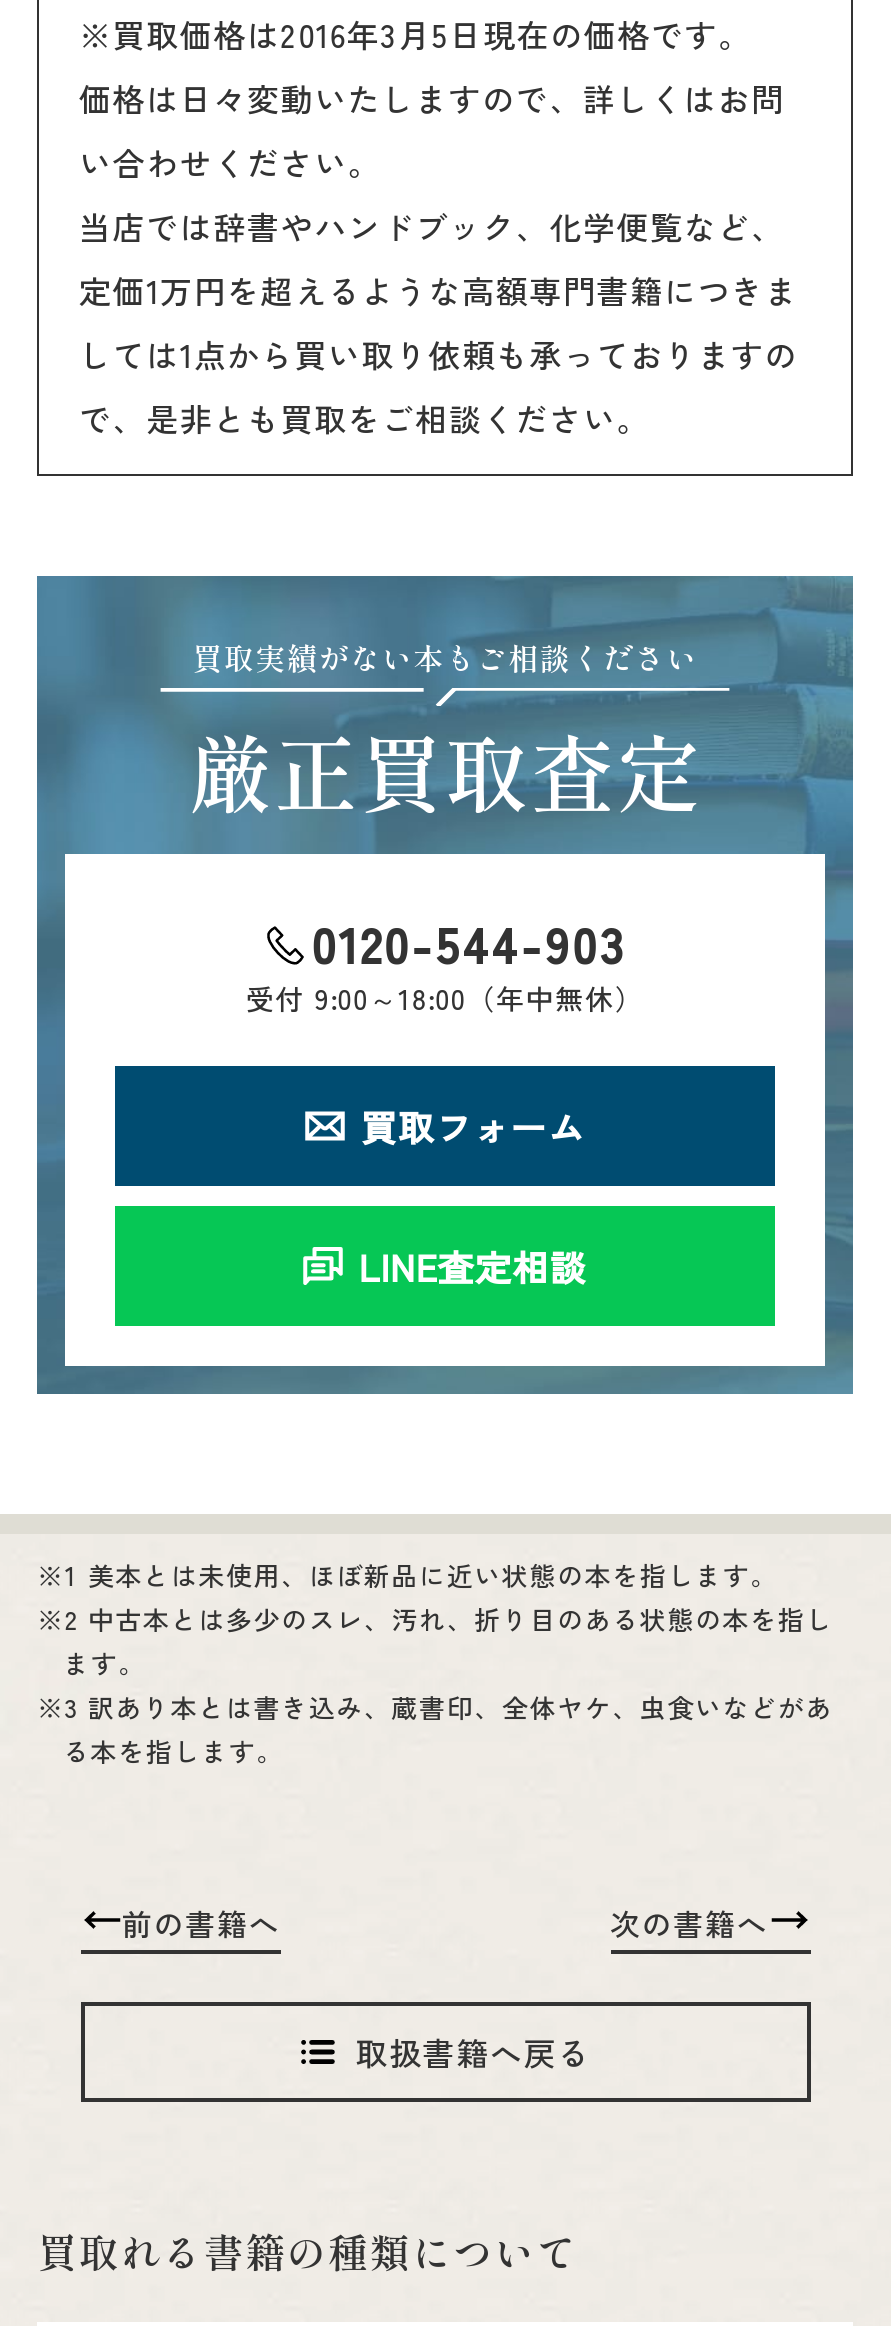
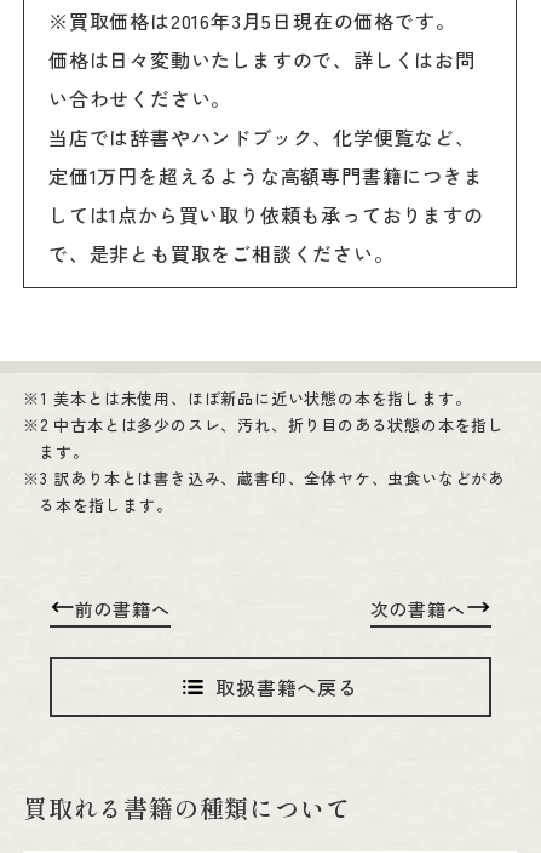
[37,574,853,1394] [image] | 買取実績がない本もご相談ください | 厳正買取査定 | 0120-544-903 | 受付9:00～18:00（年中無休） | 買取フォーム | LINE査定相談 -> none

